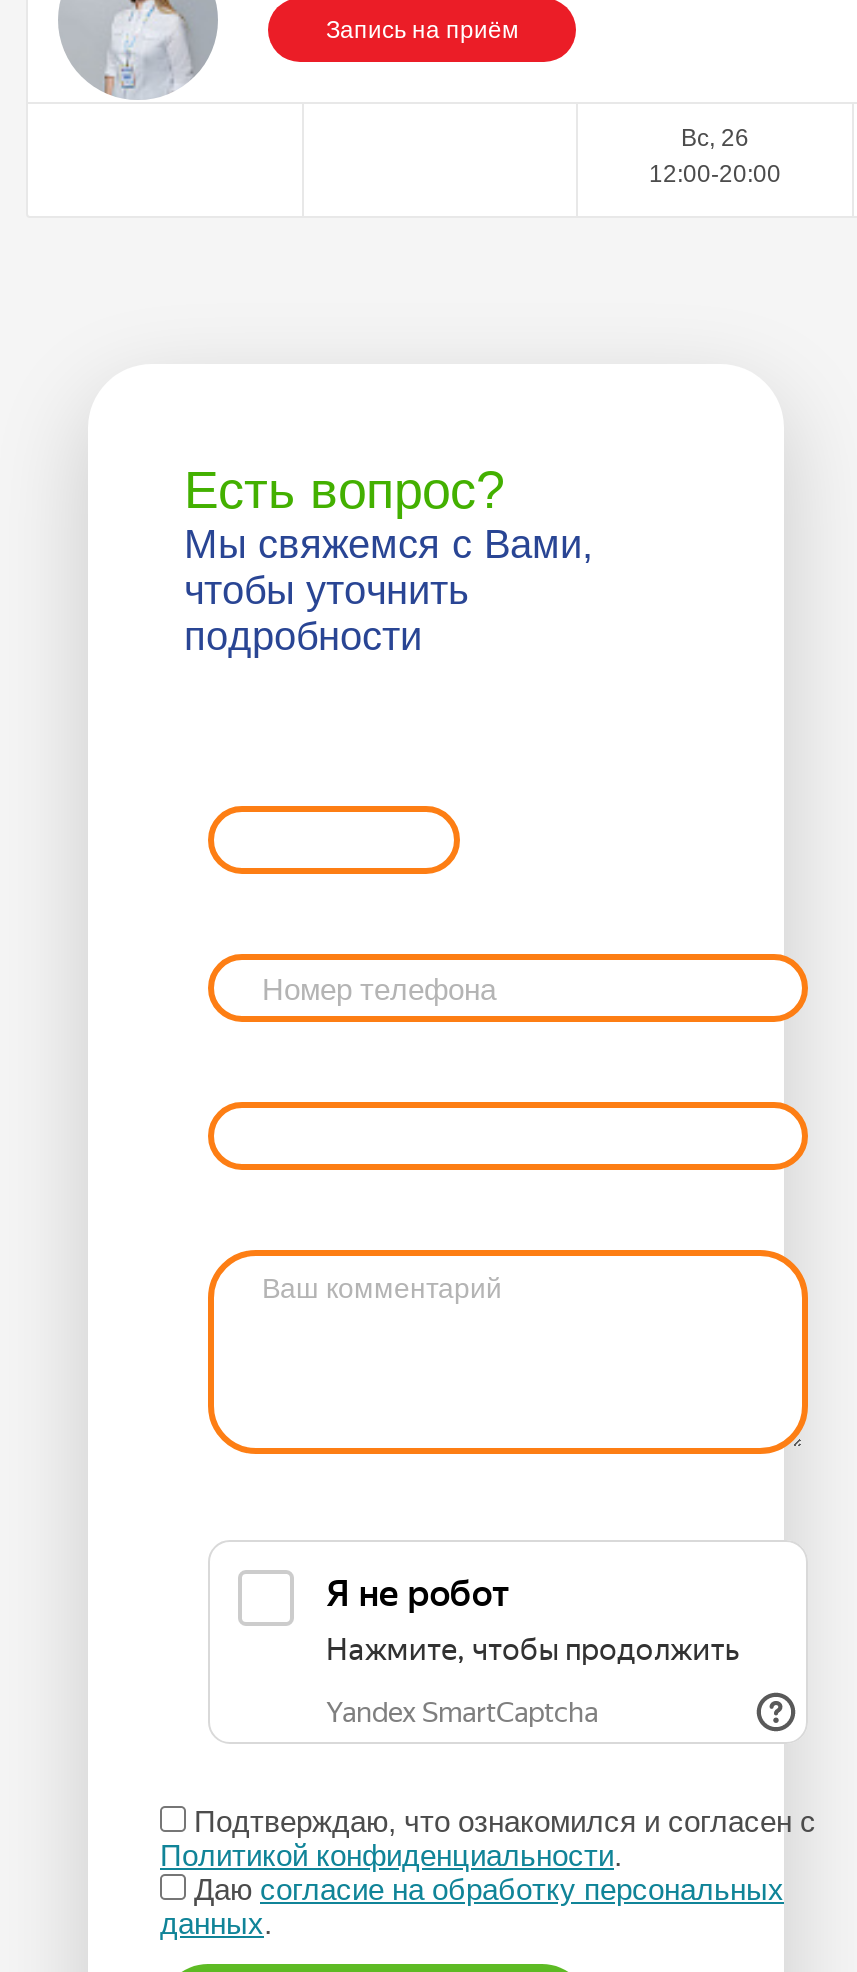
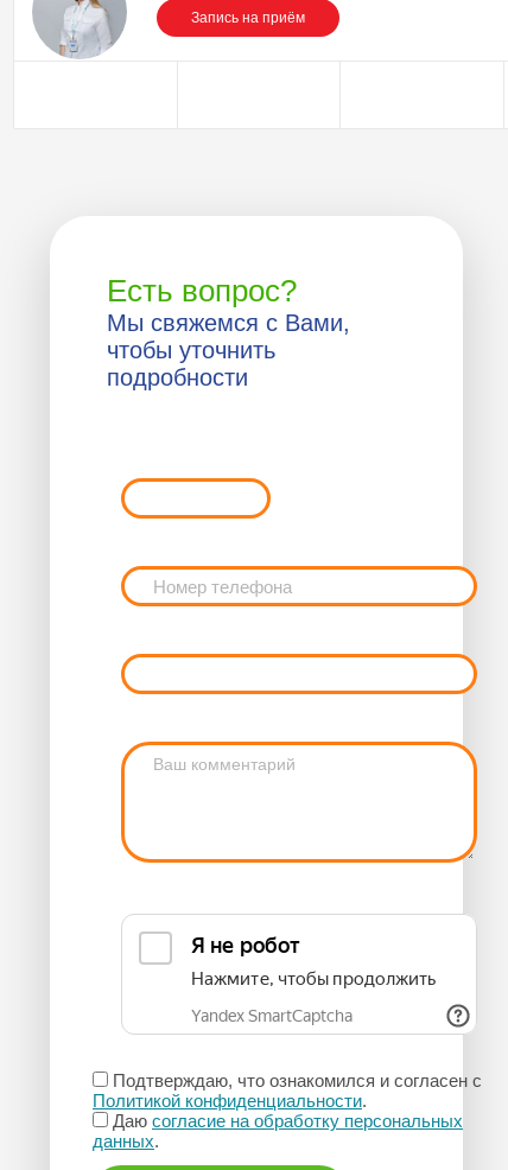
[649,124,781,188] Вс, 26 | 12:00-20:00 -> none

